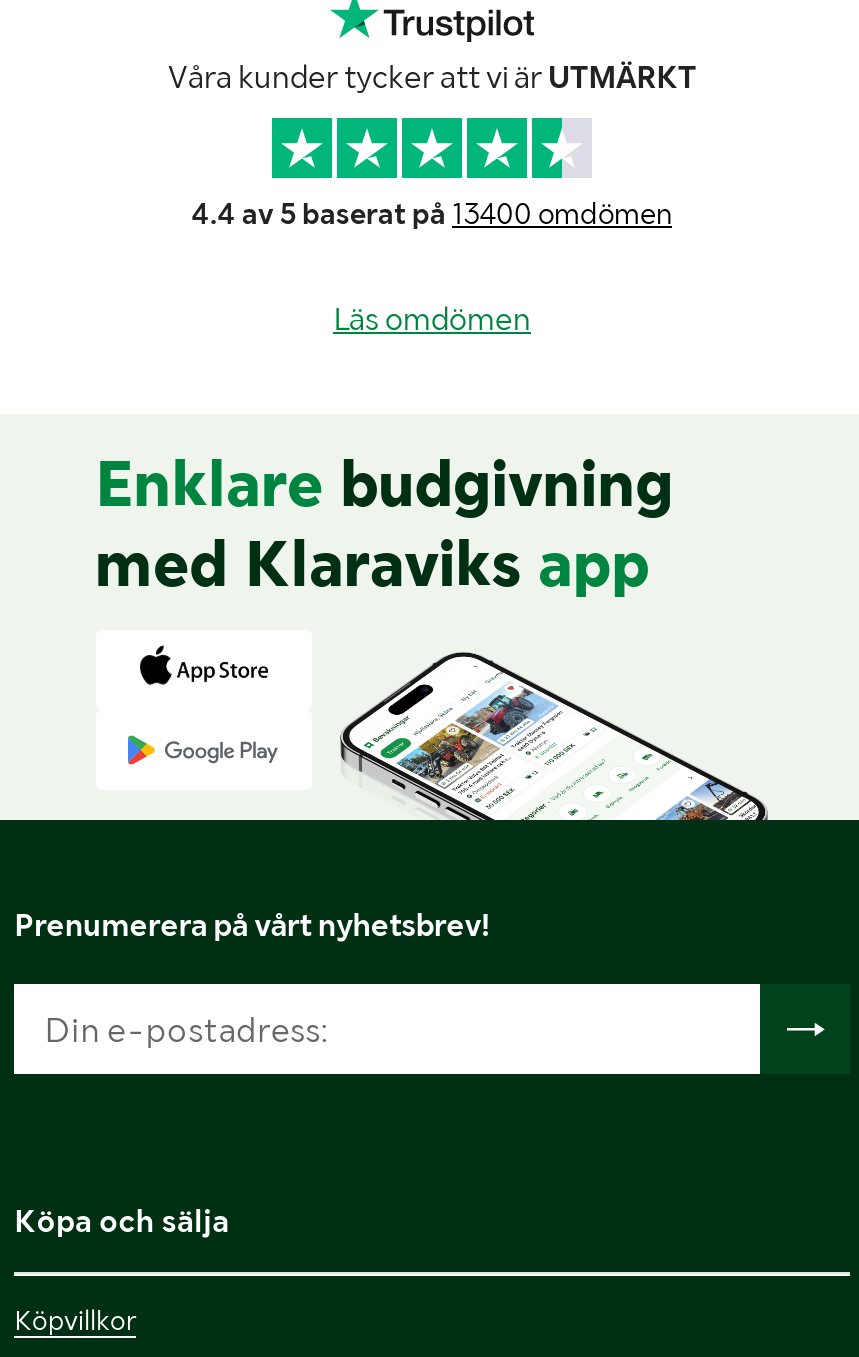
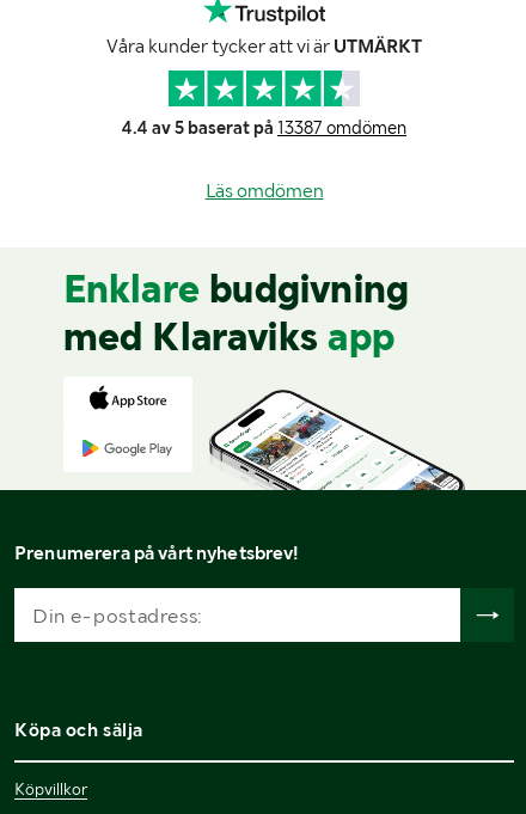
[192,196,672,232] 4.4 av 5 baserat på 13400 omdömen -> [122,117,406,139] 4.4 av 5 baserat på 13387 omdömen

